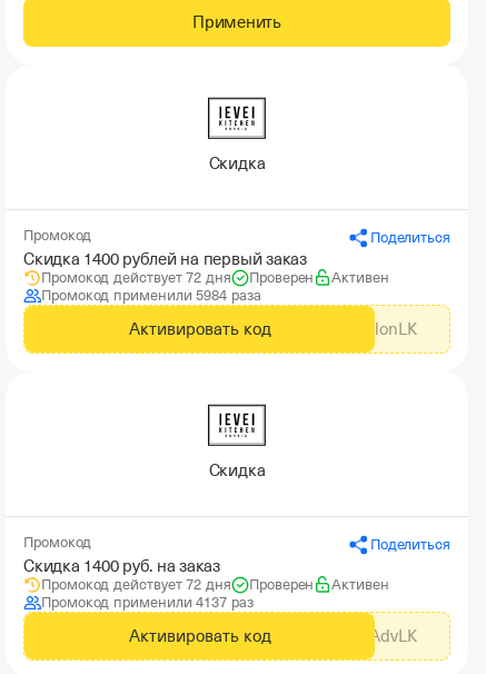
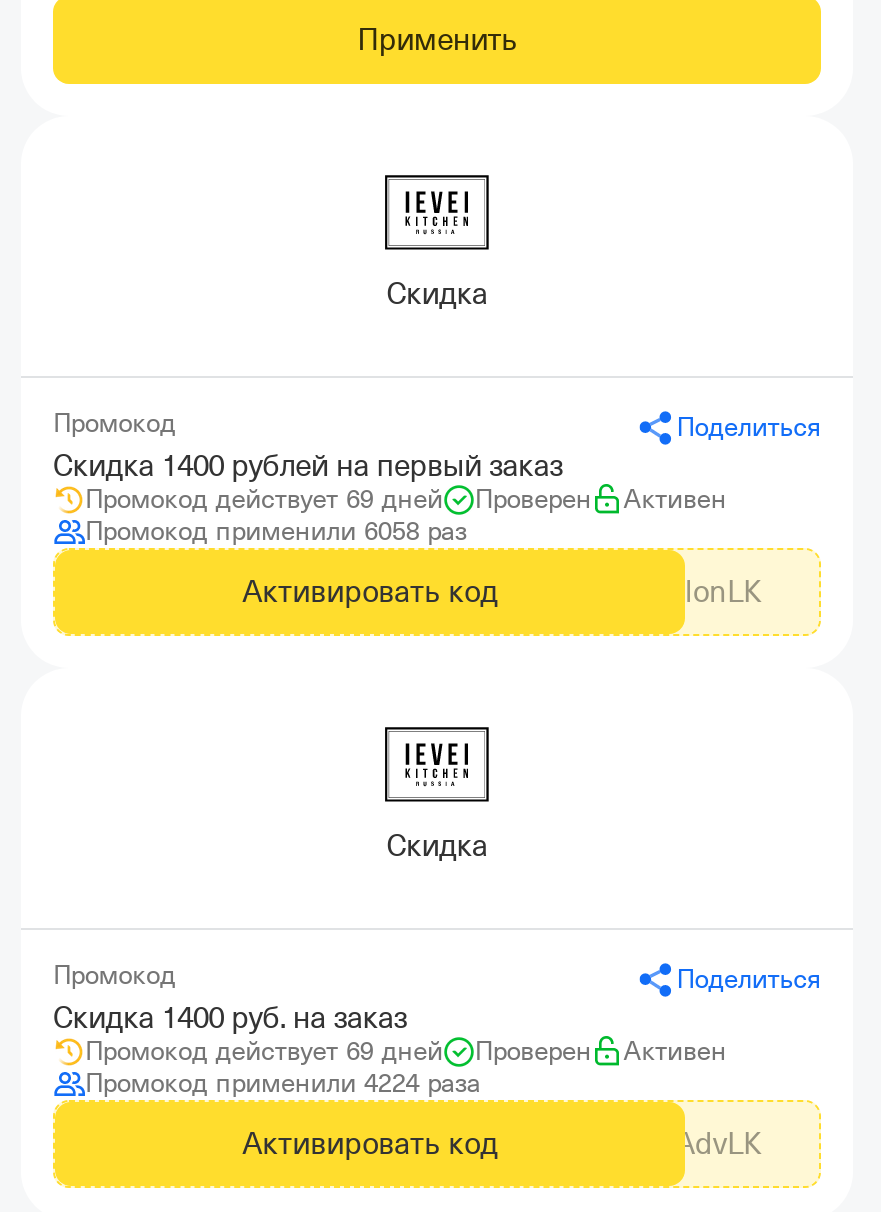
[41,269,231,286] Промокод действует 72 дня -> [85,484,443,514] Промокод действует 69 дней
[41,287,261,304] Промокод применили 5984 раза -> [85,516,467,546] Промокод применили 6058 раз
[41,576,231,593] Промокод действует 72 дня -> [85,1036,443,1066] Промокод действует 69 дней
[41,594,253,611] Промокод применили 4137 раз -> [85,1068,481,1098] Промокод применили 4224 раза

